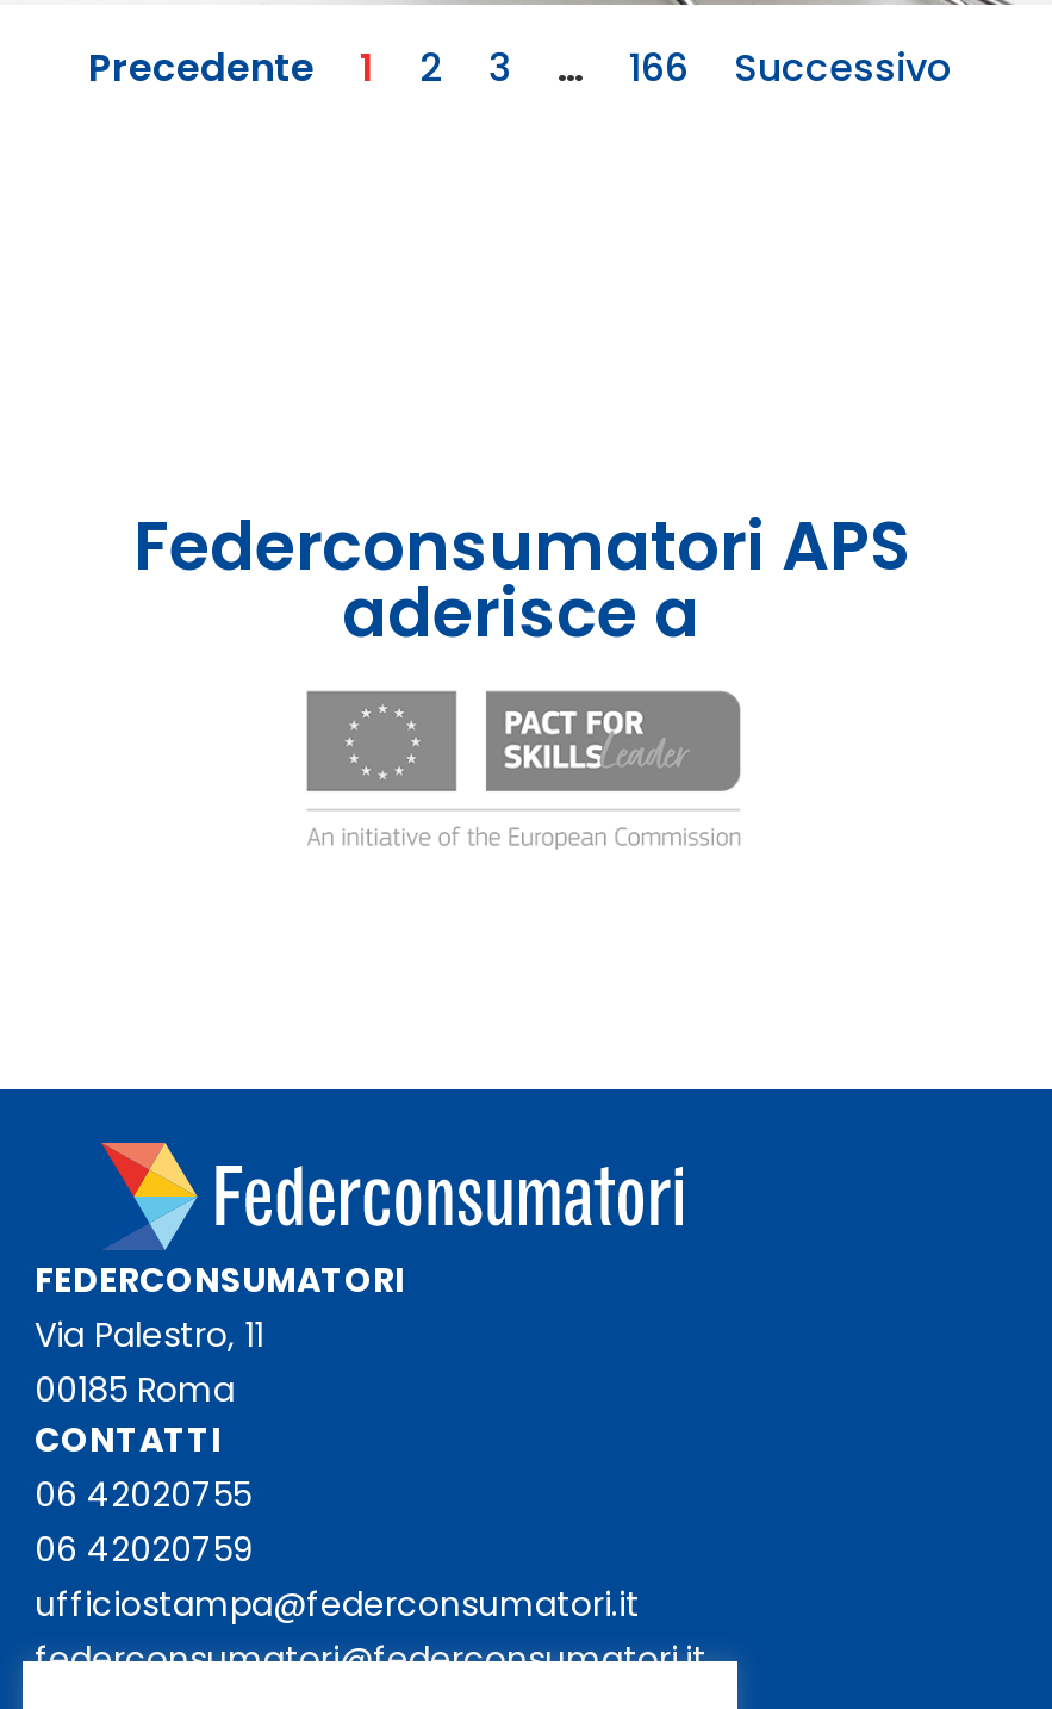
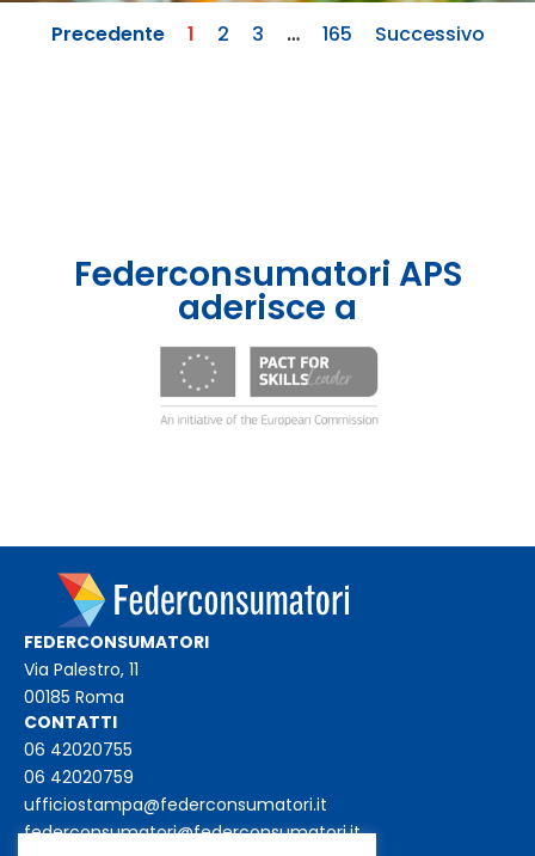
[629,41,689,95] 166 -> [322,20,352,48] 165

